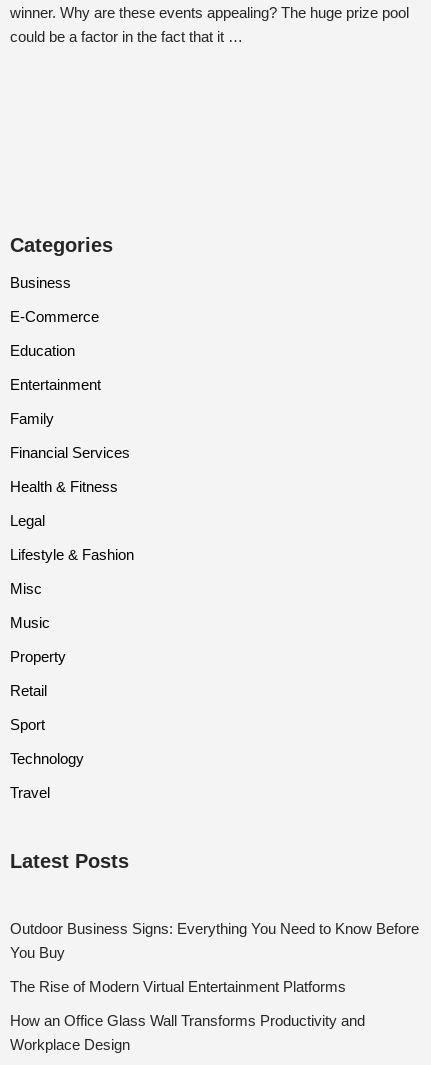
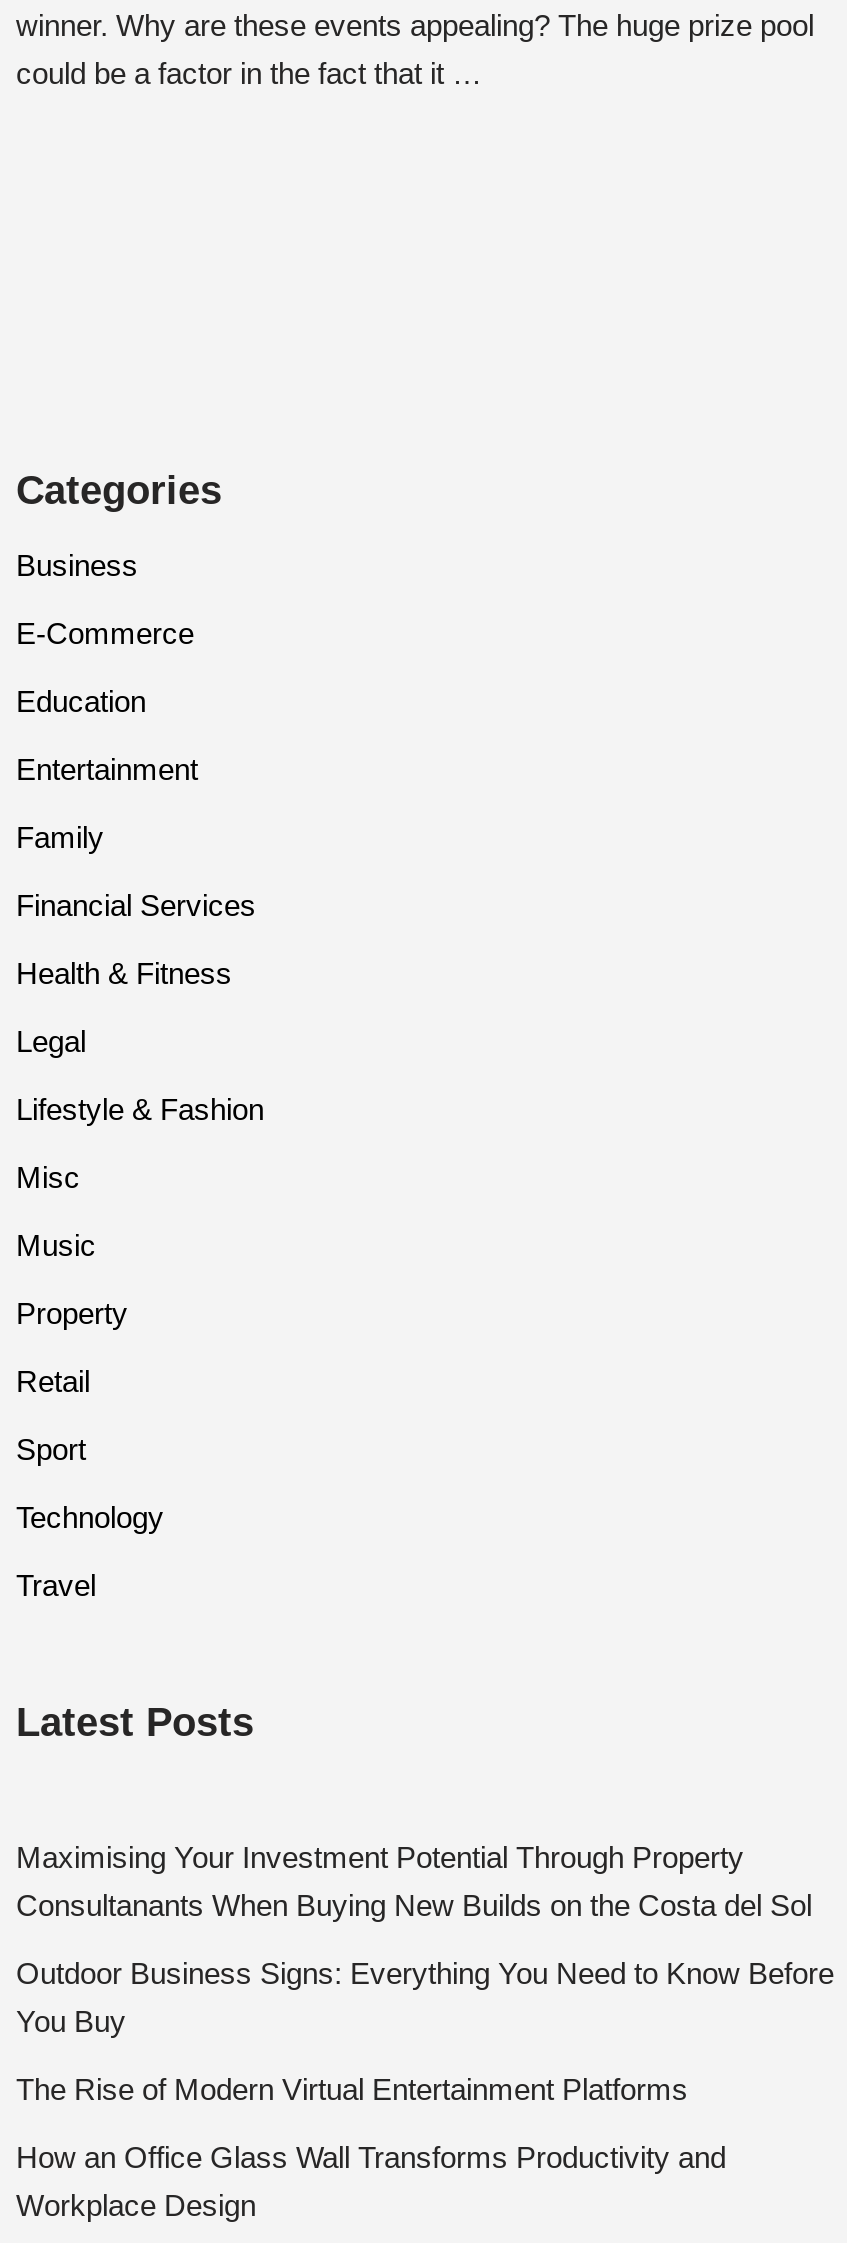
none -> [16,1841,812,1923] Maximising Your Investment Potential Through Property | Consultanants When Buying New Builds on the Costa del Sol

